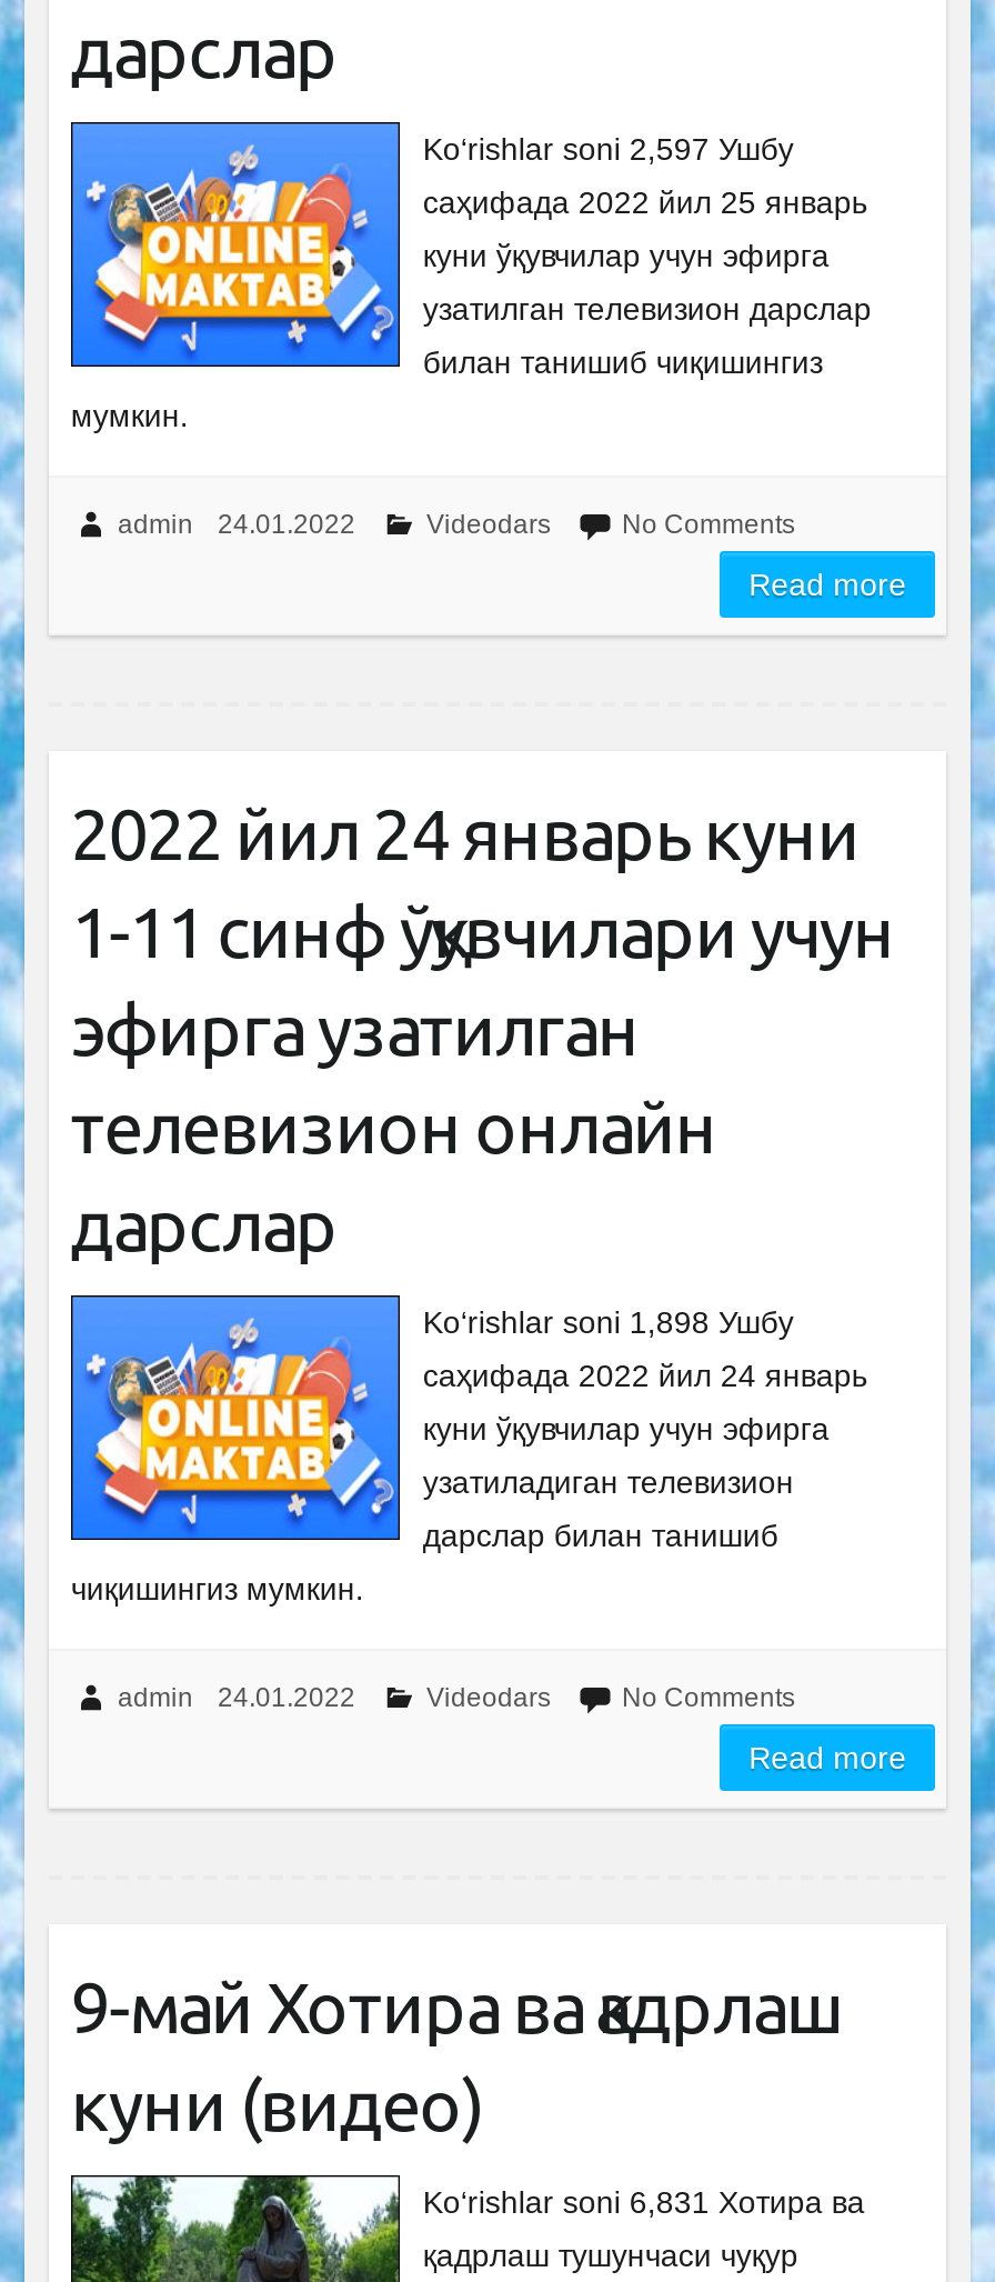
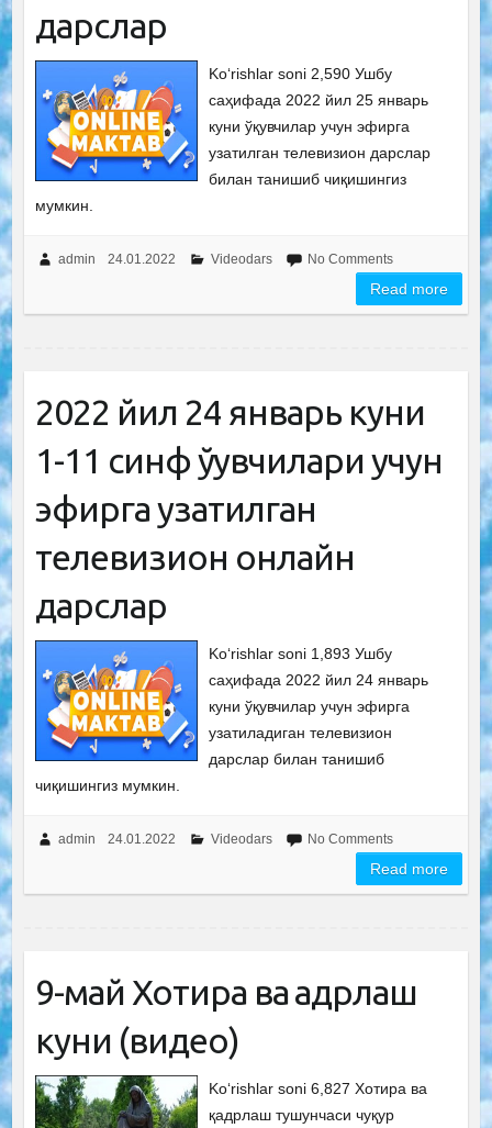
[423,131,794,167] Ko‘rishlar soni 2,597 Ушбу -> [209,65,392,82] Ko‘rishlar soni 2,590 Ушбу
[423,1304,794,1340] Ko‘rishlar soni 1,898 Ушбу -> [209,645,392,662] Ko‘rishlar soni 1,893 Ушбу
[423,2184,865,2220] Ko‘rishlar soni 6,831 Хотира ва -> [209,1080,428,1097] Ko‘rishlar soni 6,827 Хотира ва

